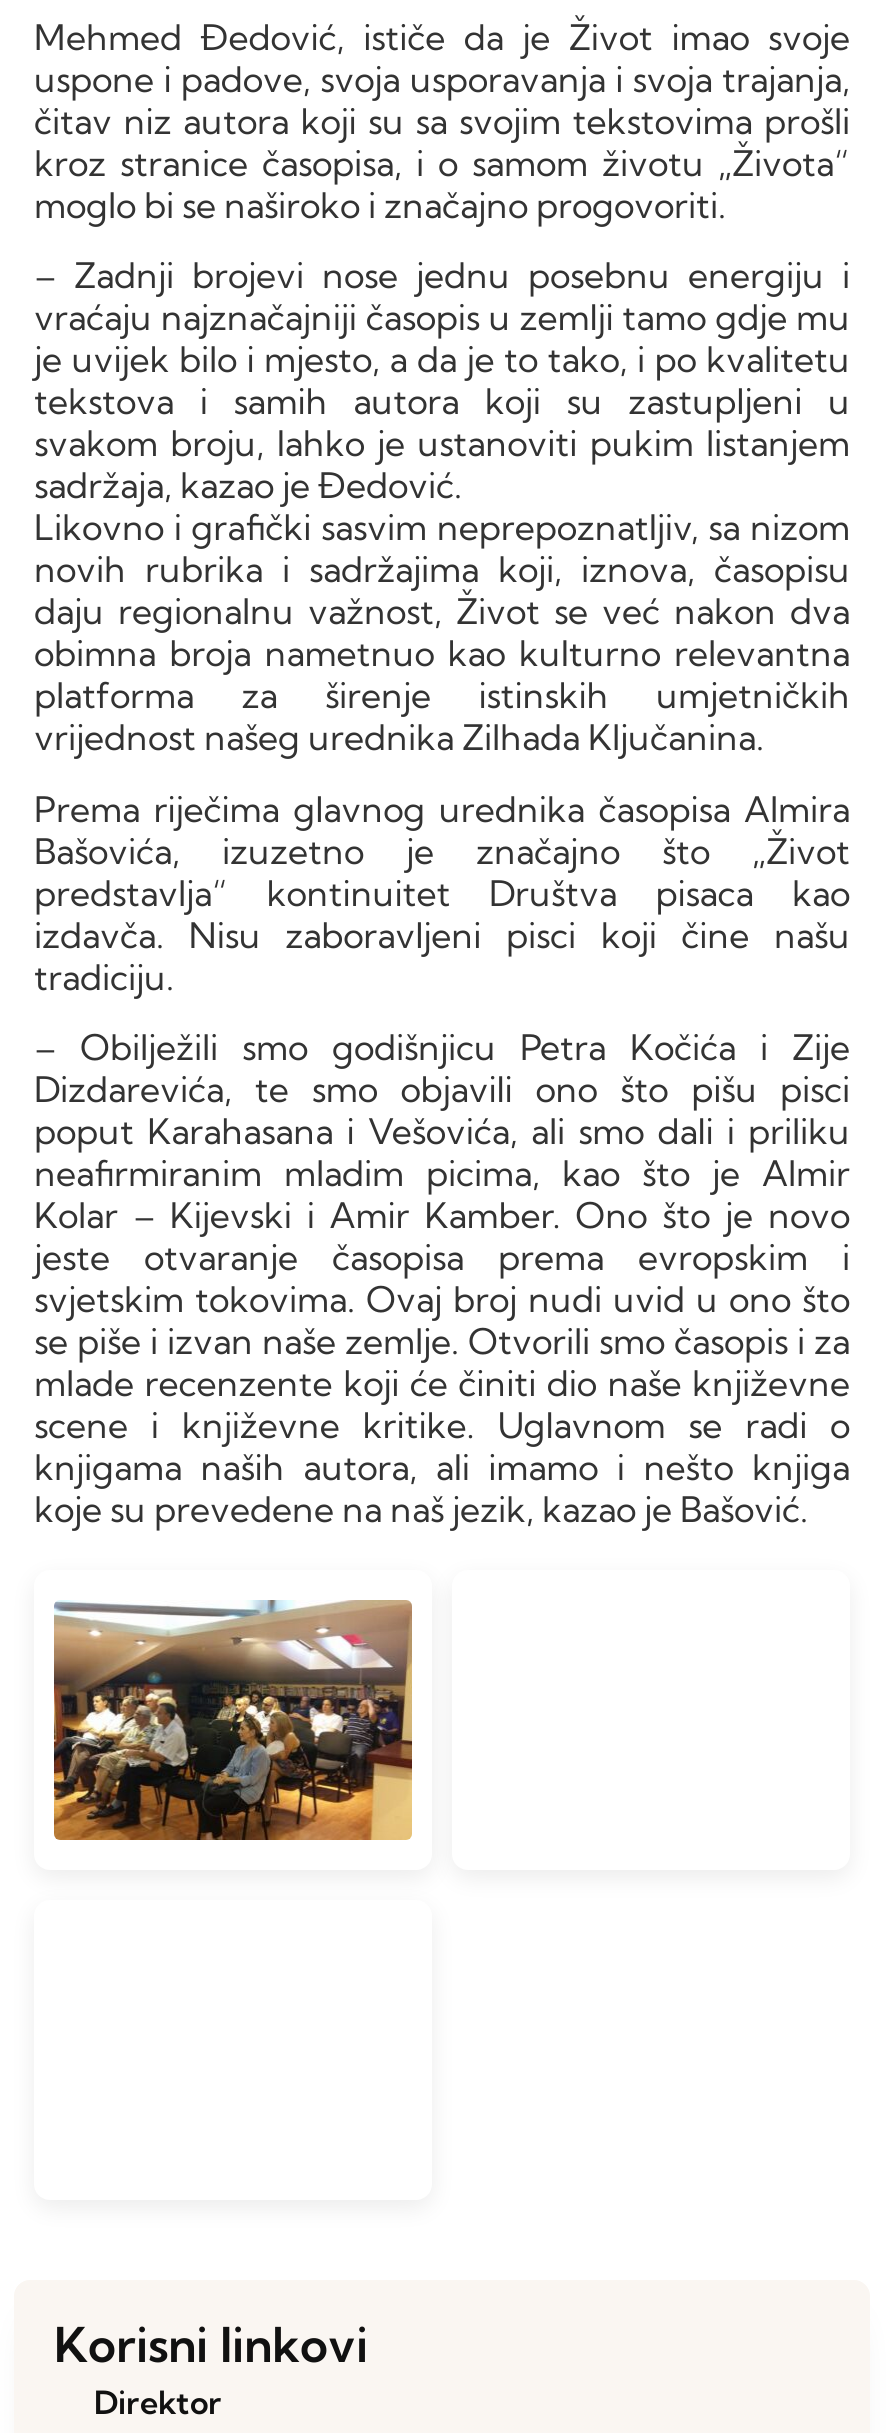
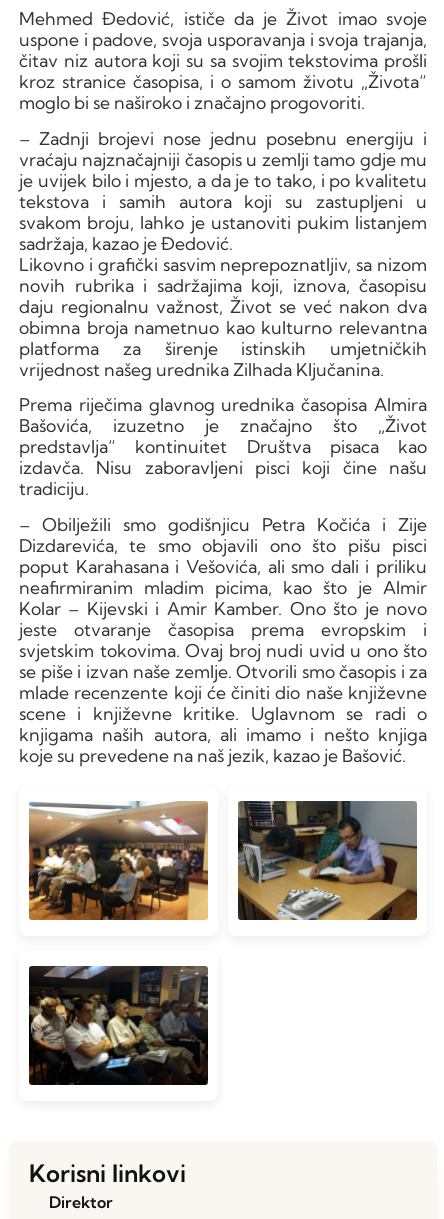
none -> [28,965,209,1086] [image]
none -> [237,800,418,921] [image]

